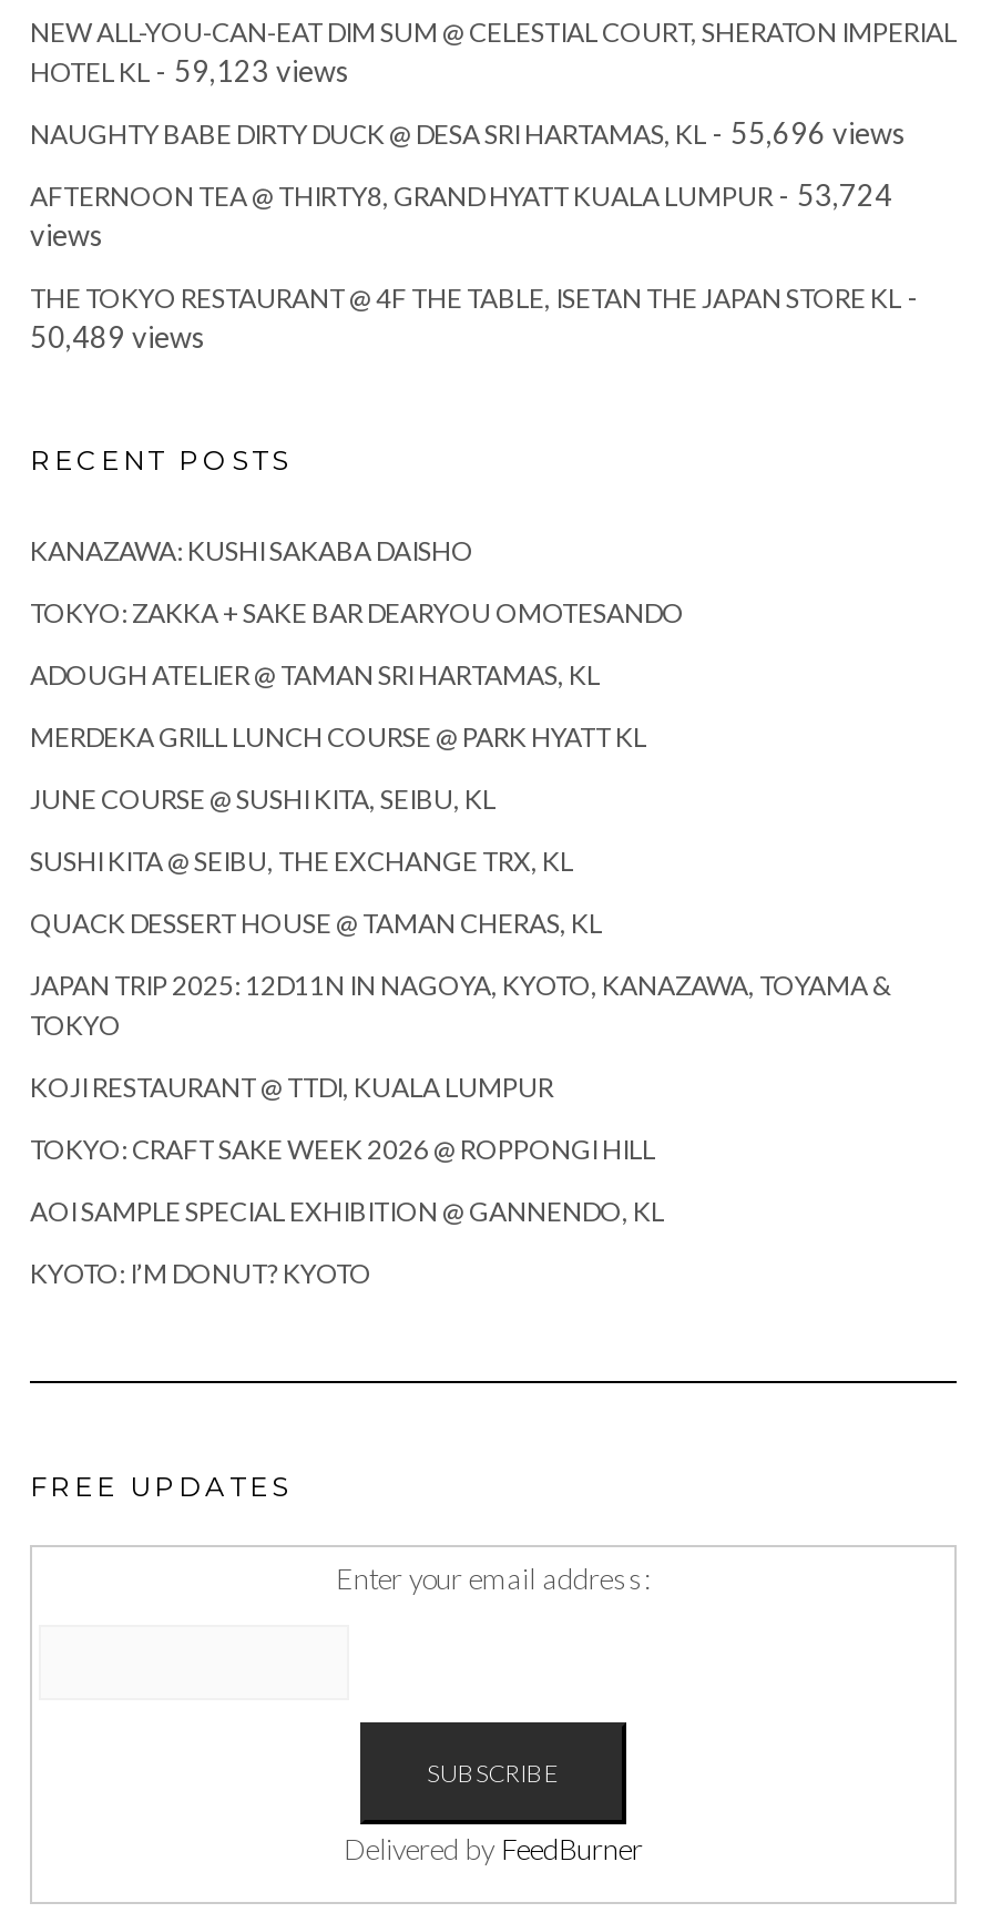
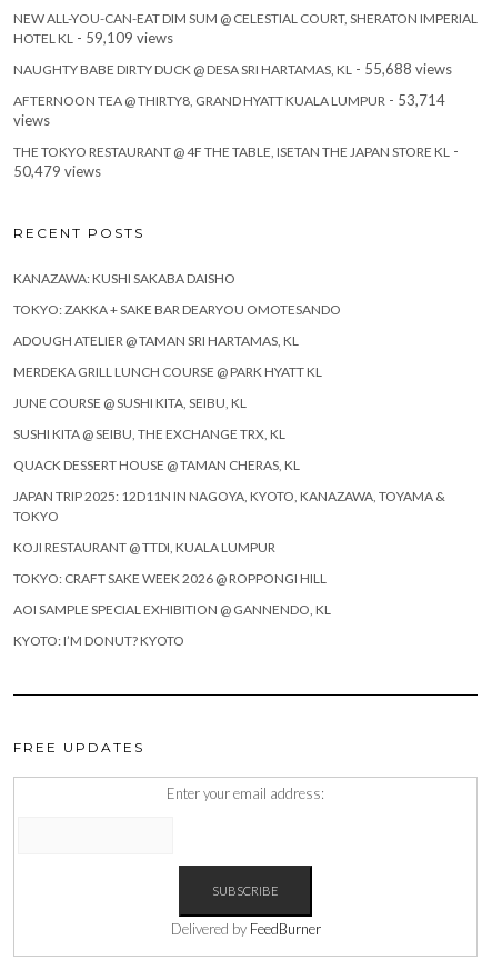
[30,53,349,88] HOTEL KL - 59,123 views -> [13,29,173,46] HOTEL KL - 59,109 views
[30,115,906,150] NAUGHTY BABE DIRTY DUCK @ DESA SRI HARTAMAS, KL - 55,696 views -> [13,60,452,77] NAUGHTY BABE DIRTY DUCK @ DESA SRI HARTAMAS, KL - 55,688 views
[30,177,892,212] AFTERNOON TEA @ THIRTY8, GRAND HYATT KUALA LUMPUR - 53,724 -> [13,91,445,109] AFTERNOON TEA @ THIRTY8, GRAND HYATT KUALA LUMPUR - 53,714
[30,319,205,354] 50,489 views -> [13,162,101,180] 50,479 views

